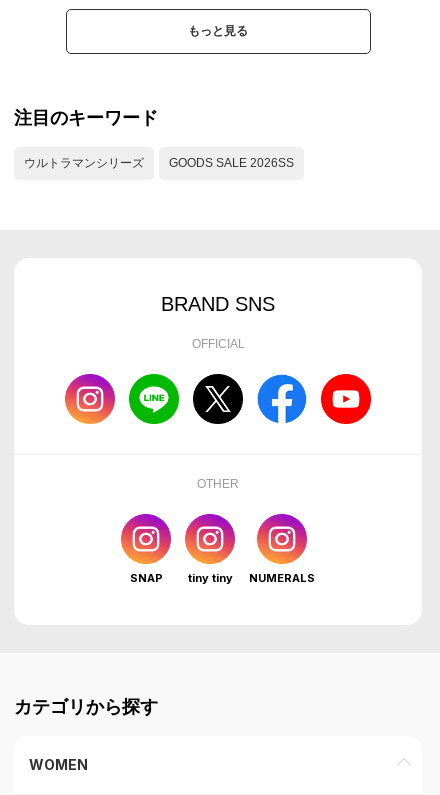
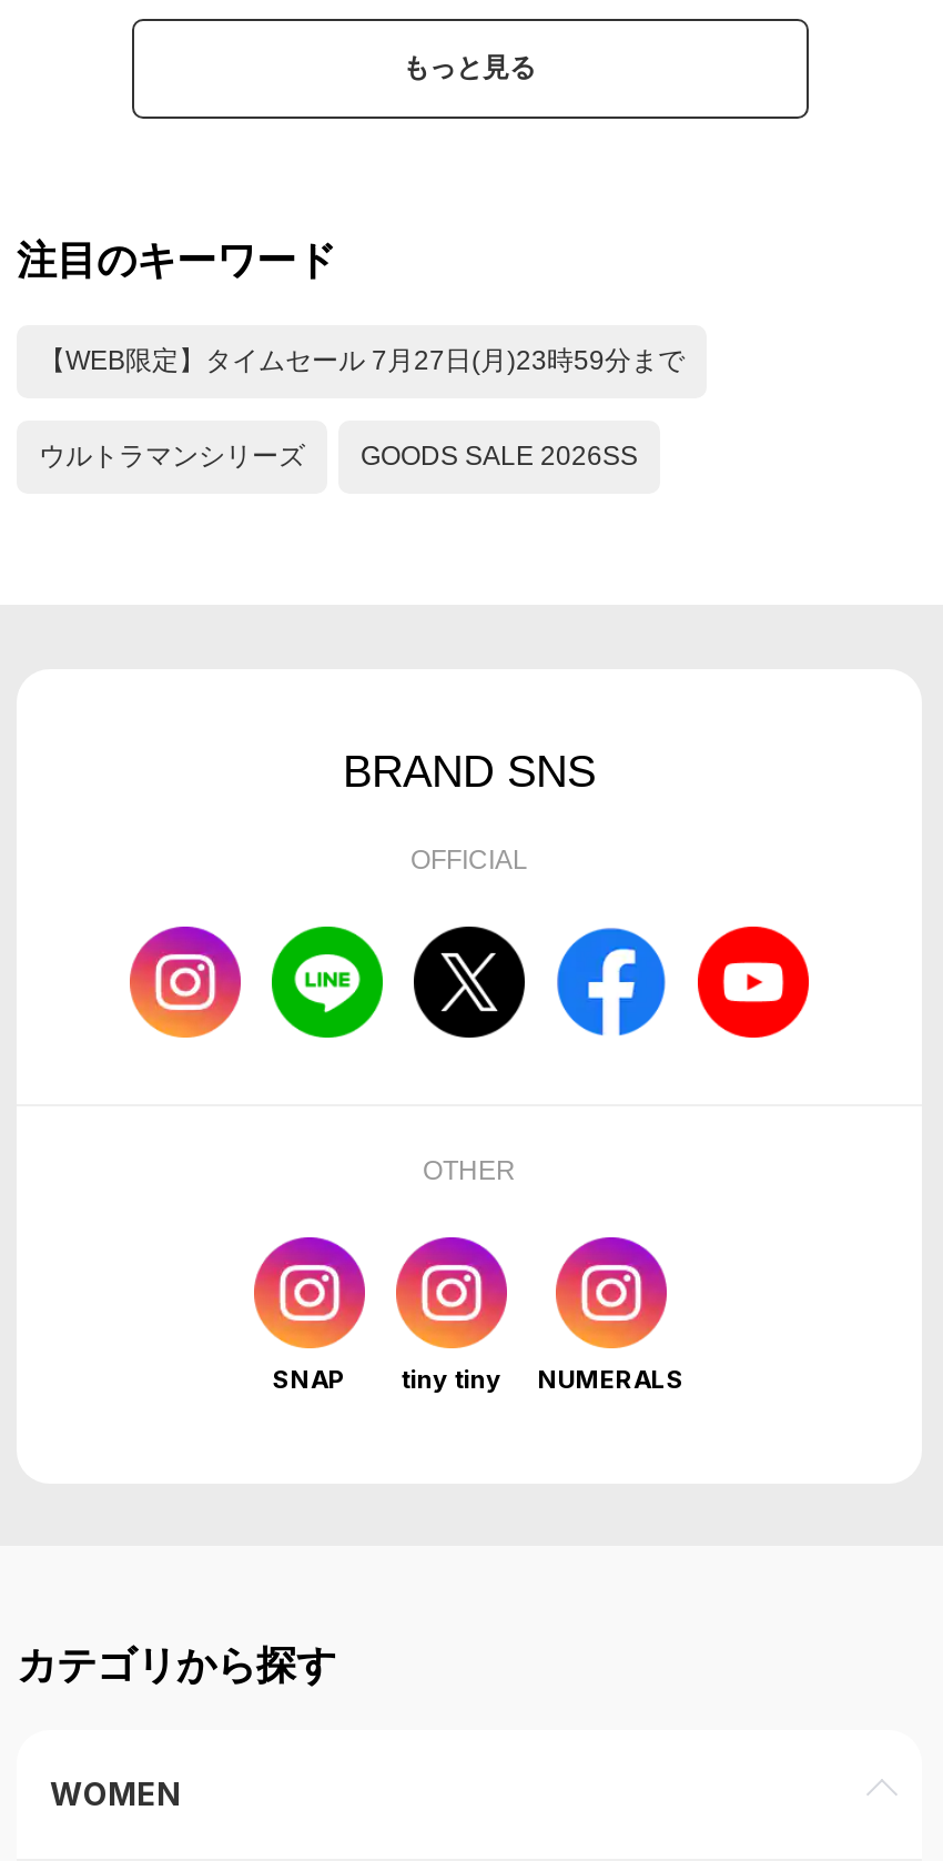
none -> [39,346,685,377] 【WEB限定】タイムセール 7月27日(月)23時59分まで

